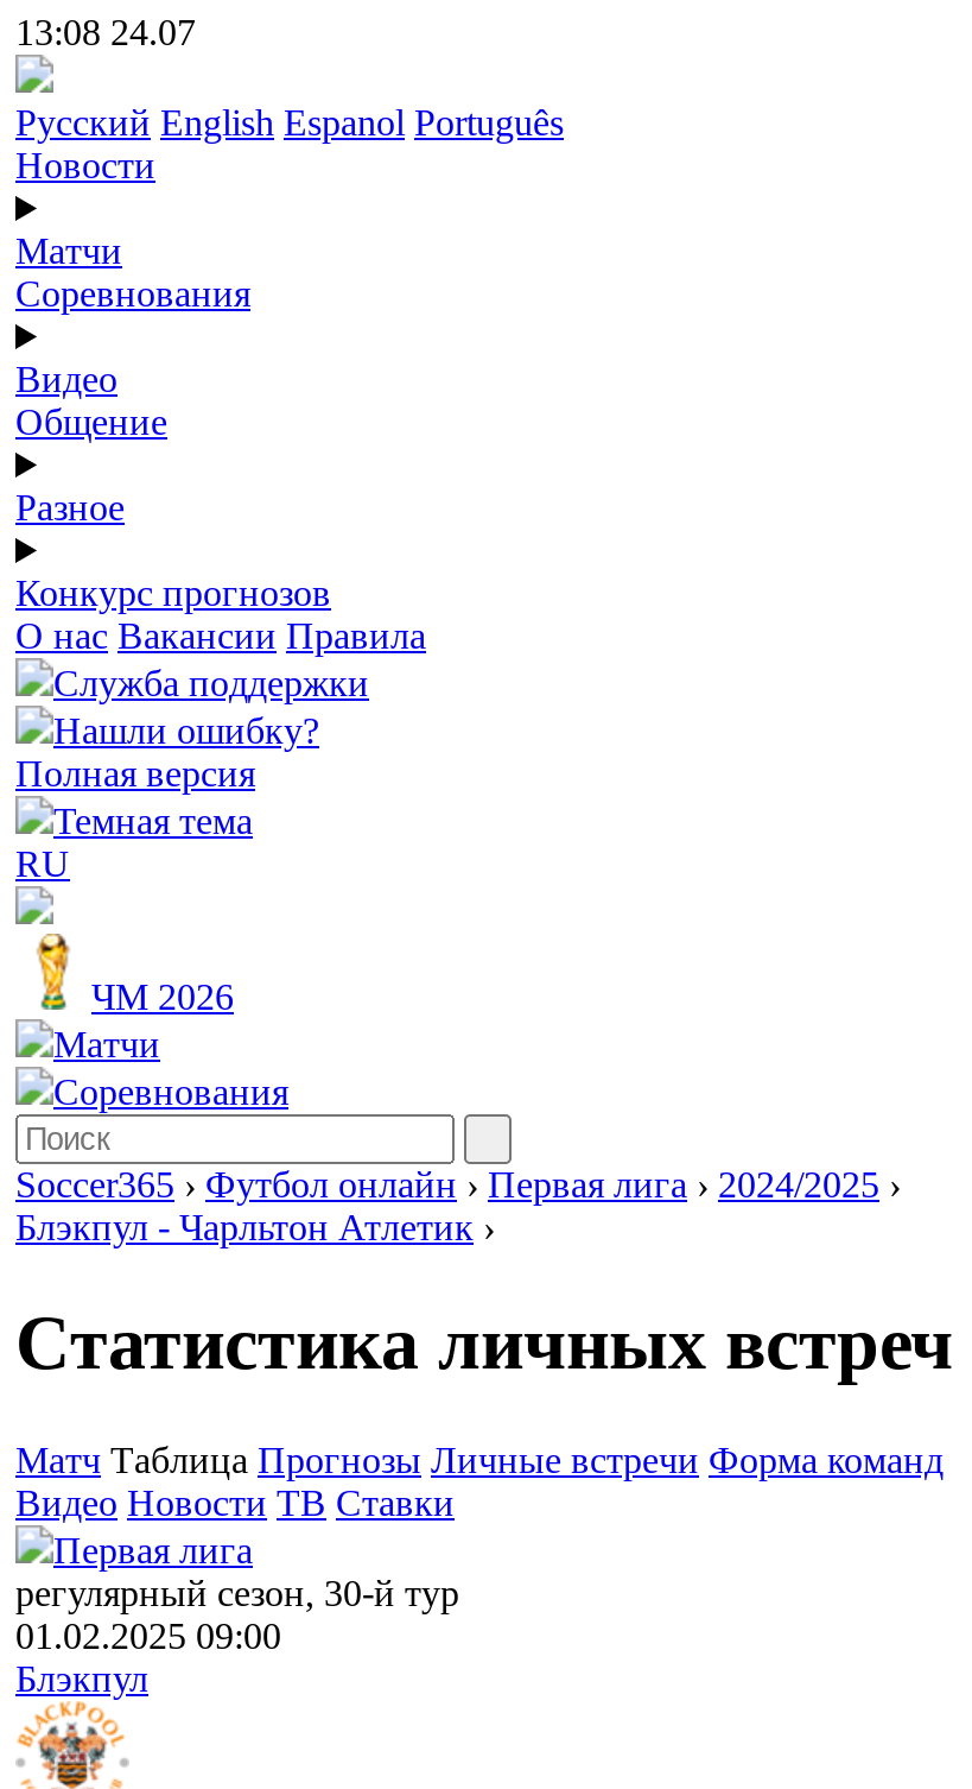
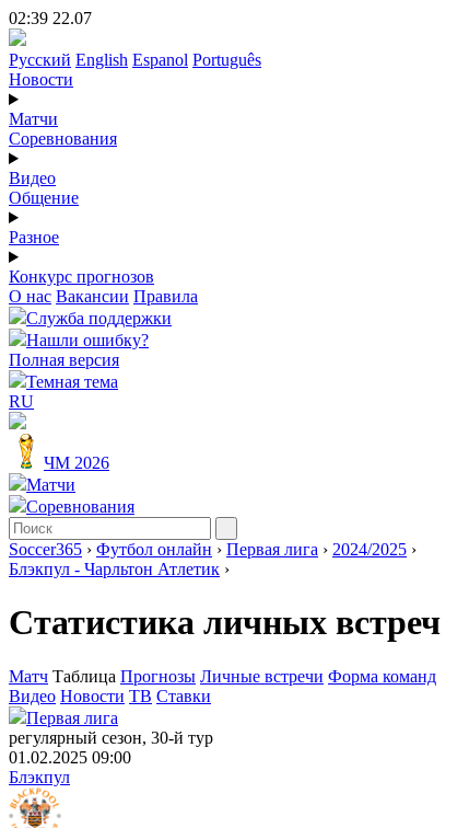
[15,12,196,52] 13:08 24.07 -> [9,9,92,27] 02:39 22.07

